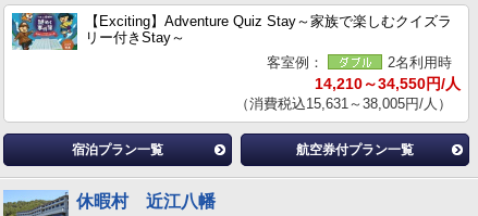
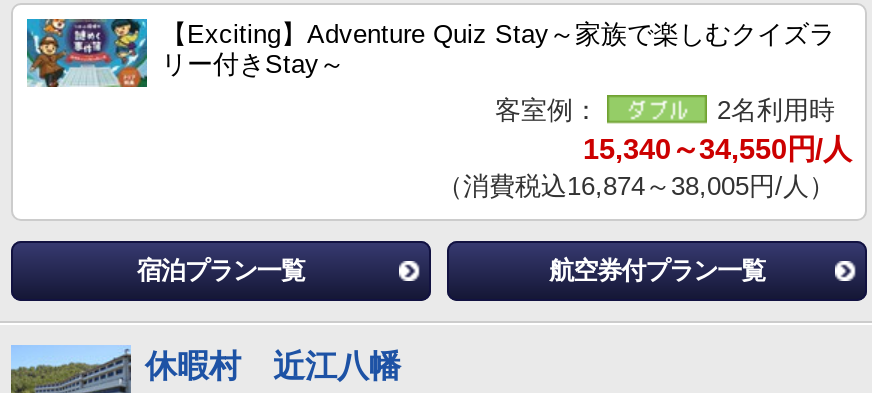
[315,75,461,93] 14,210～34,550円/人 -> [583,134,851,166] 15,340～34,550円/人
[235,96,452,112] （消費税込15,631～38,005円/人） -> [437,172,835,202] （消費税込16,874～38,005円/人）

